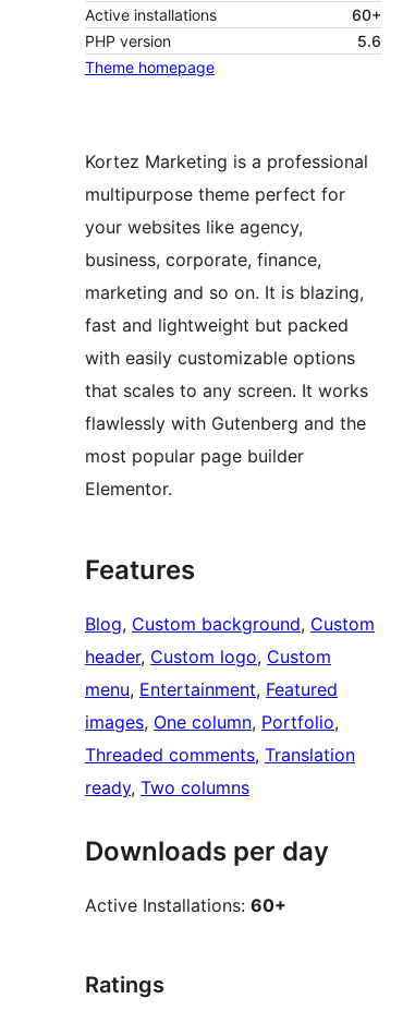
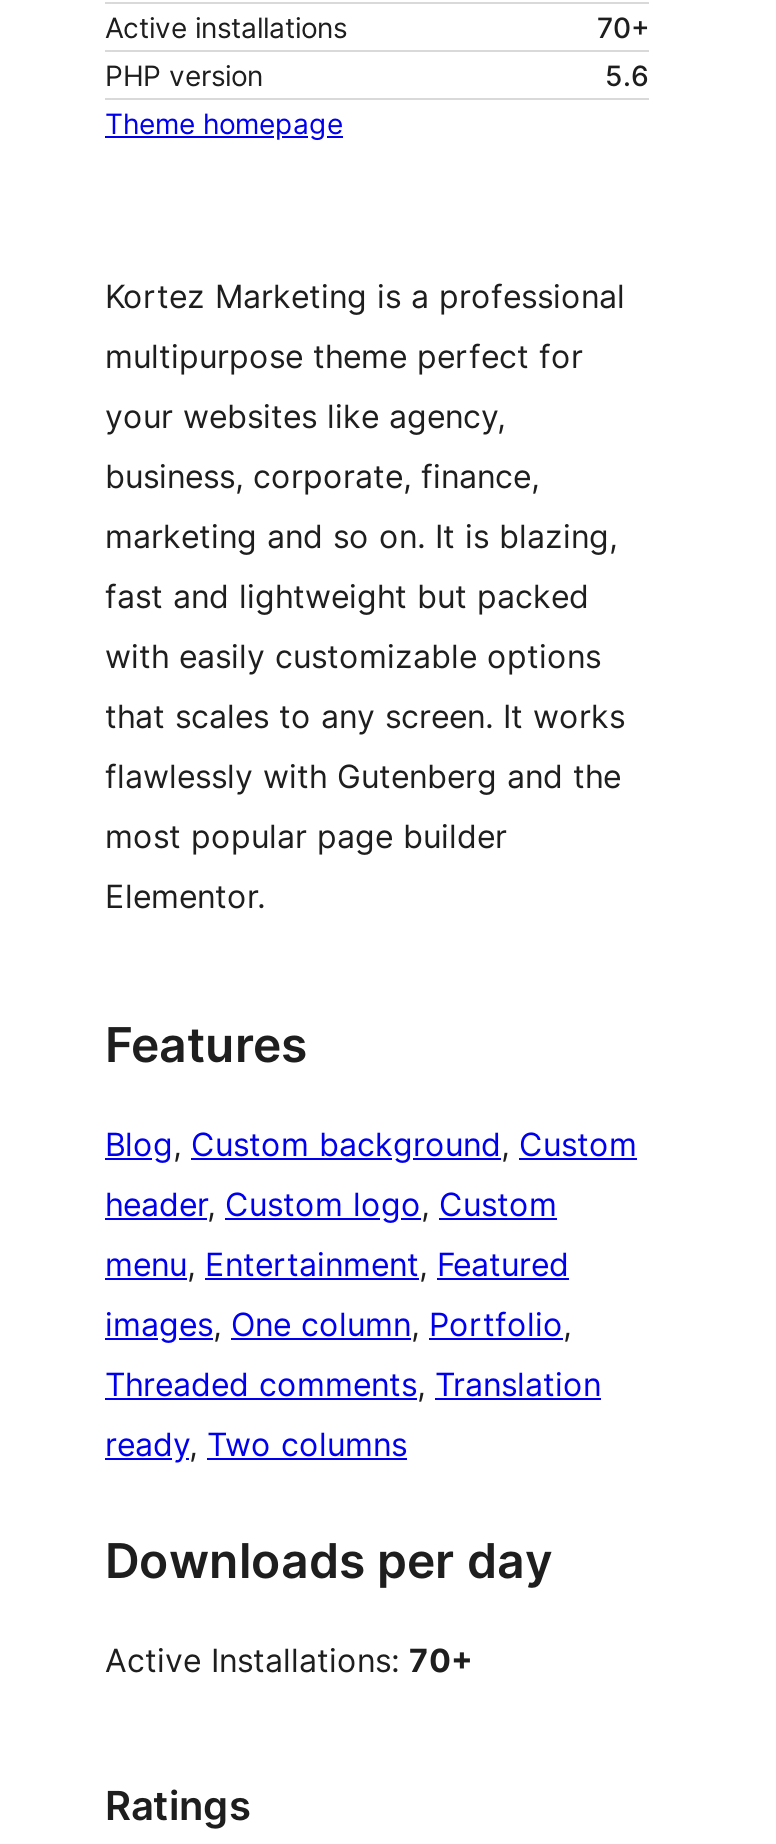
[352,6,381,24] 60+ -> [597,10,649,44] 70+
[85,894,286,916] Active Installations: 60+ -> [105,1640,473,1680] Active Installations: 70+

